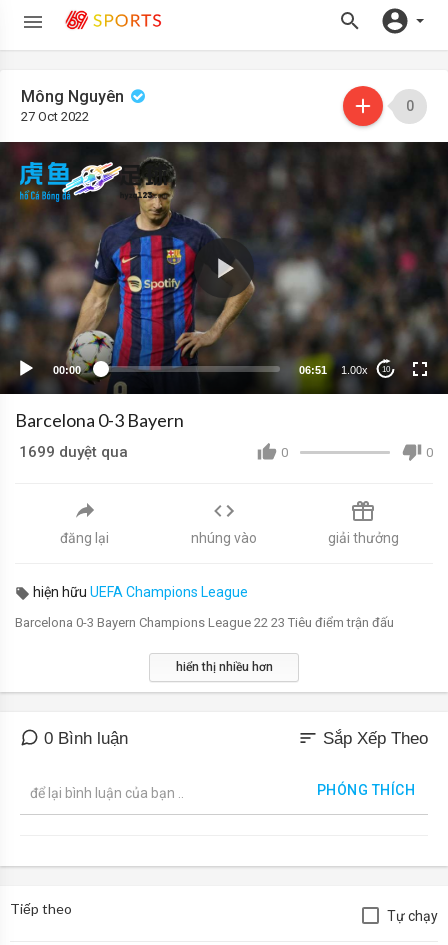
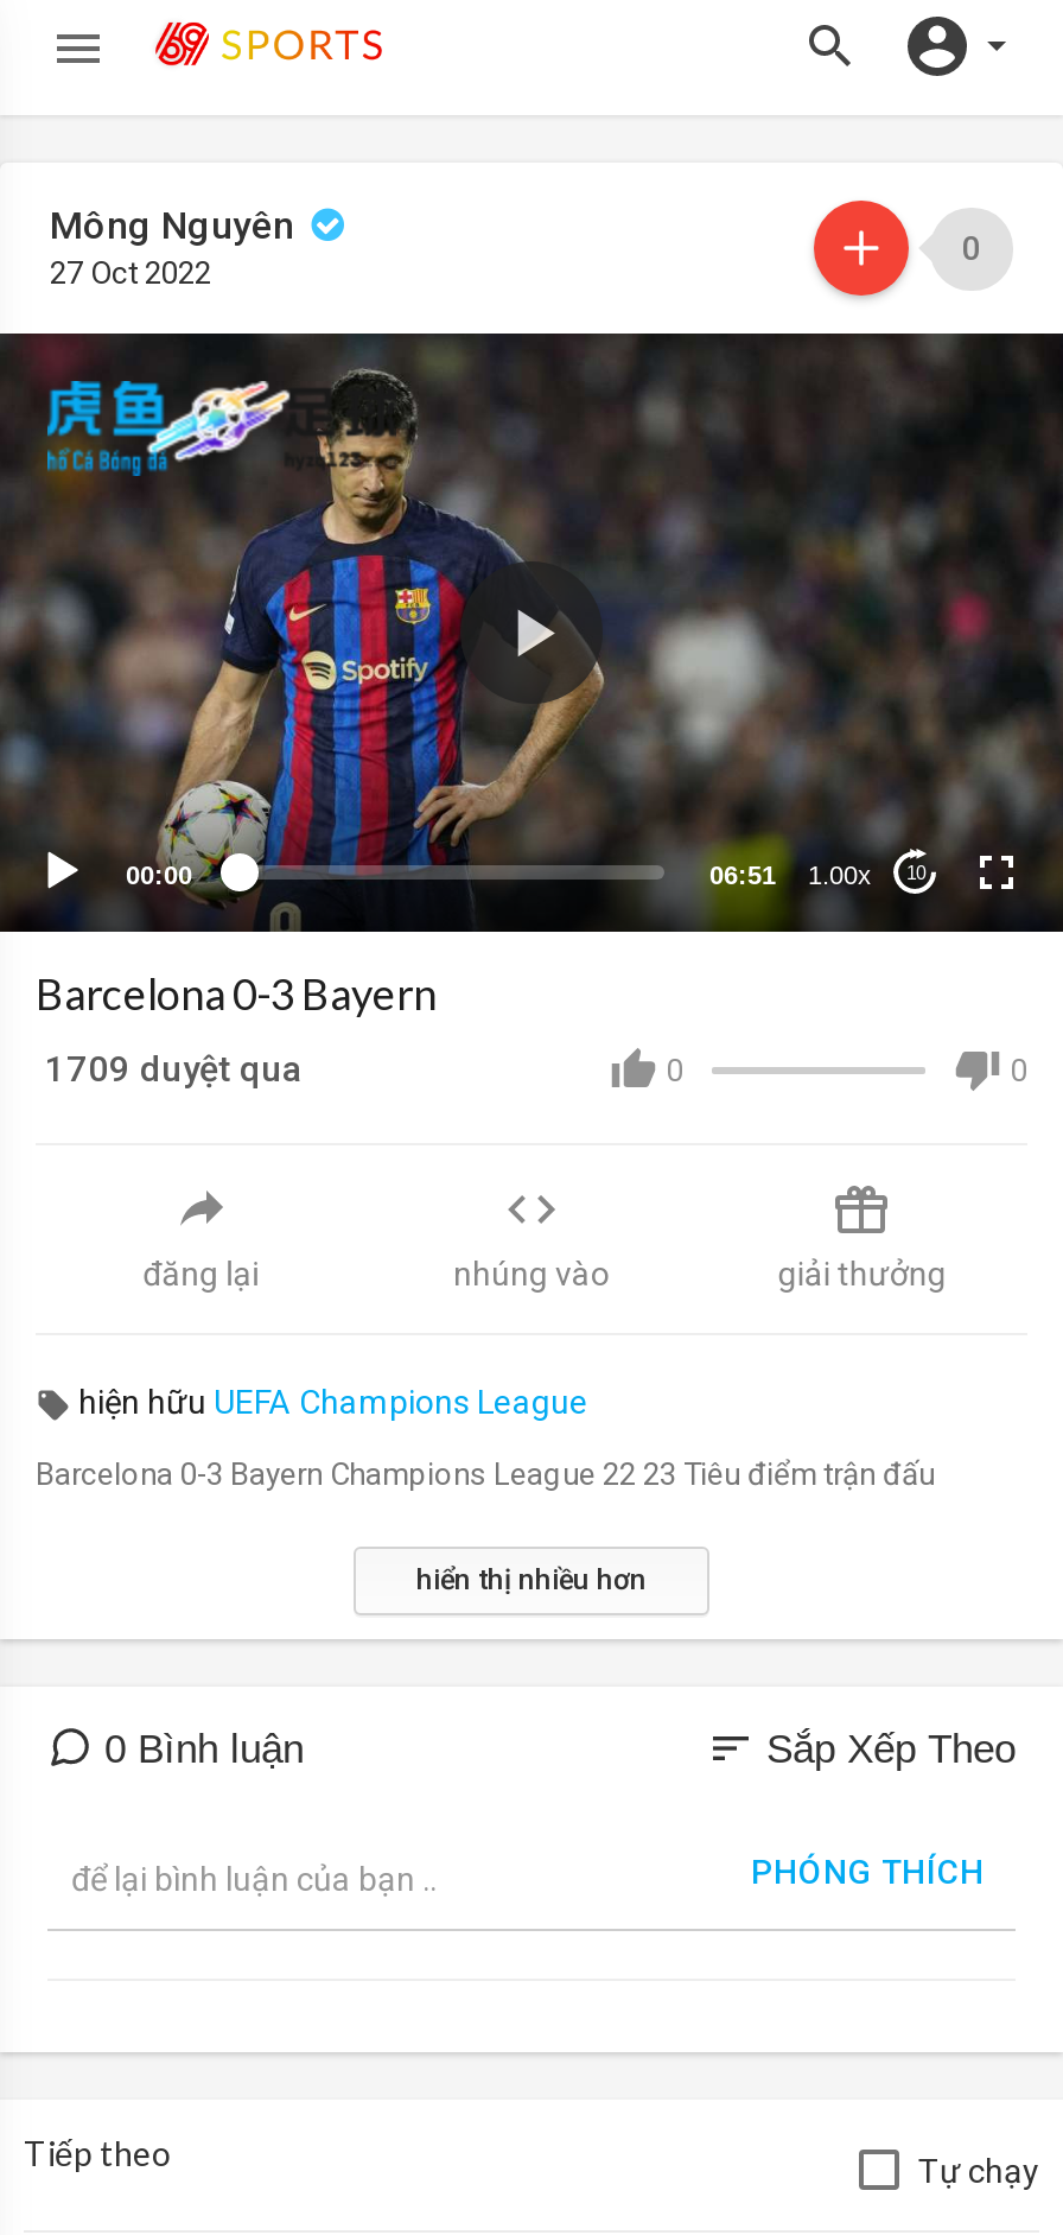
[15,443,128,461] 1699 duyệt qua -> [36,1048,304,1091] 1709 duyệt qua

